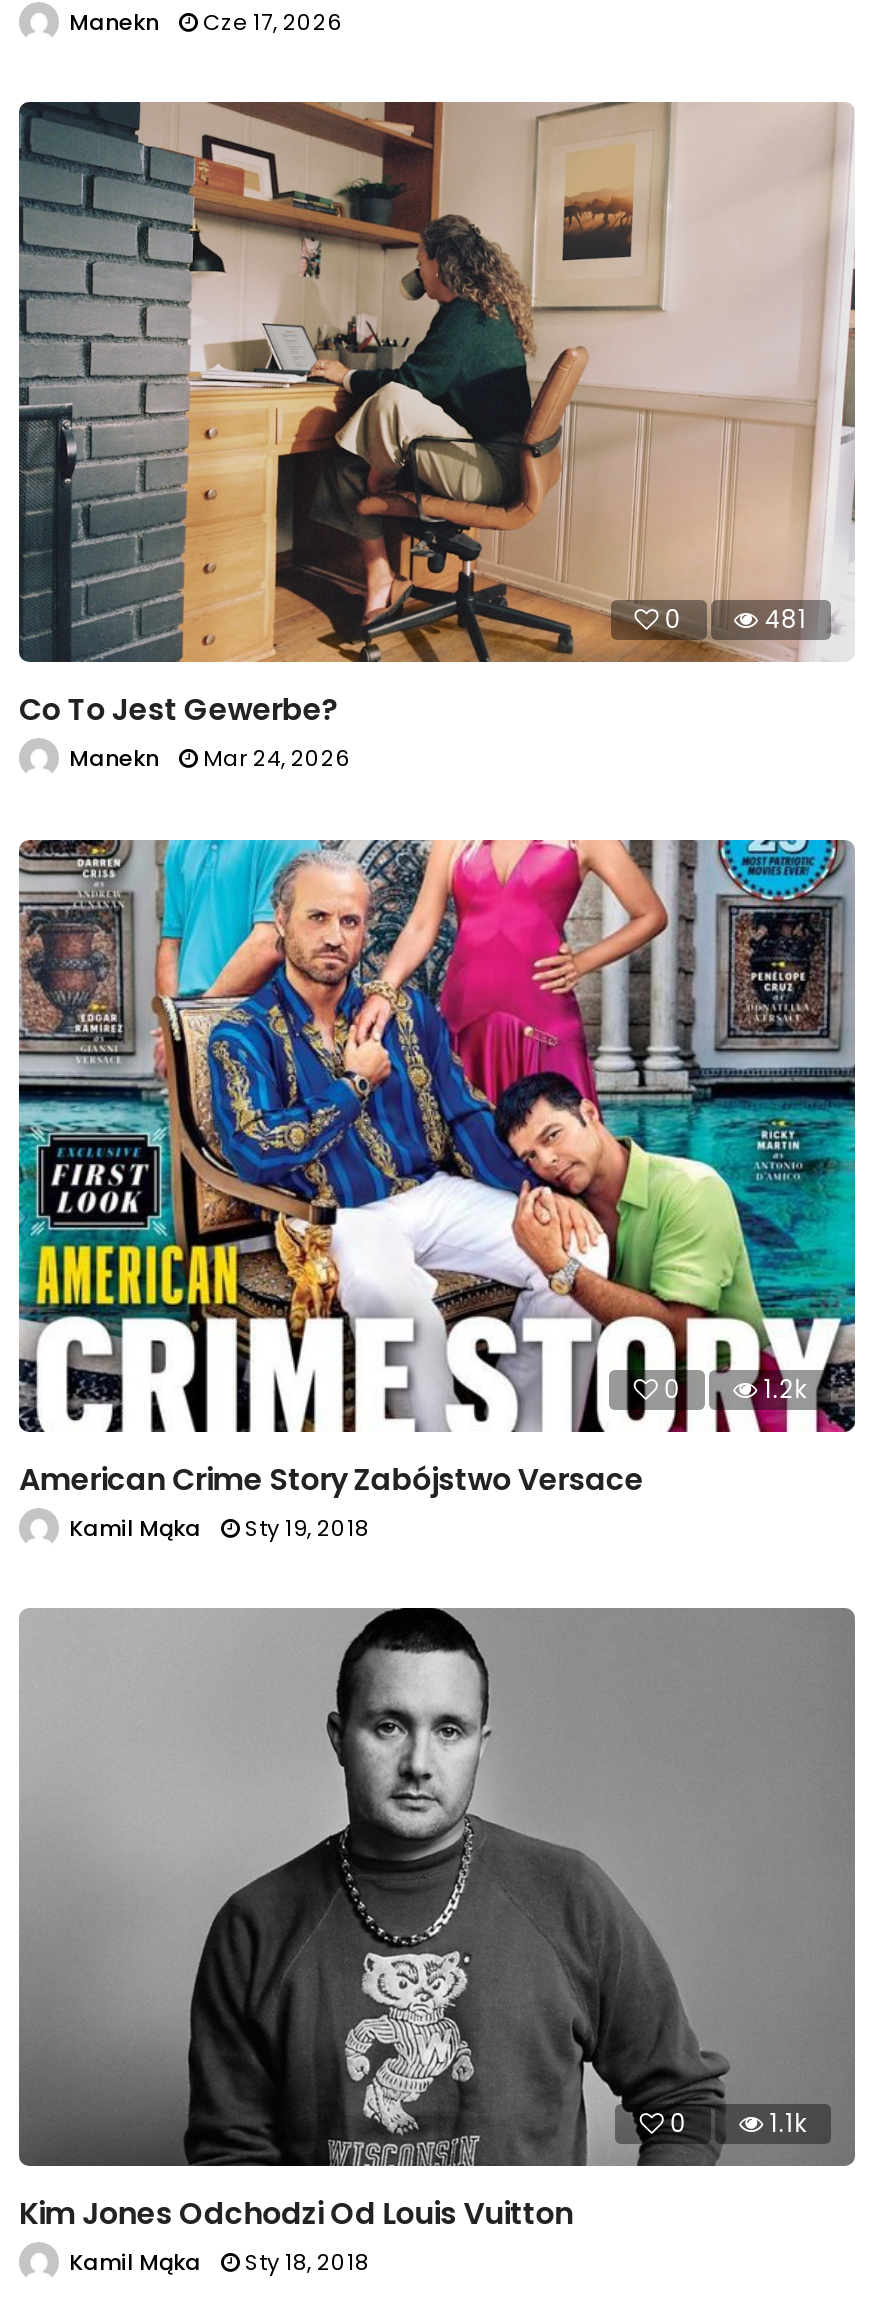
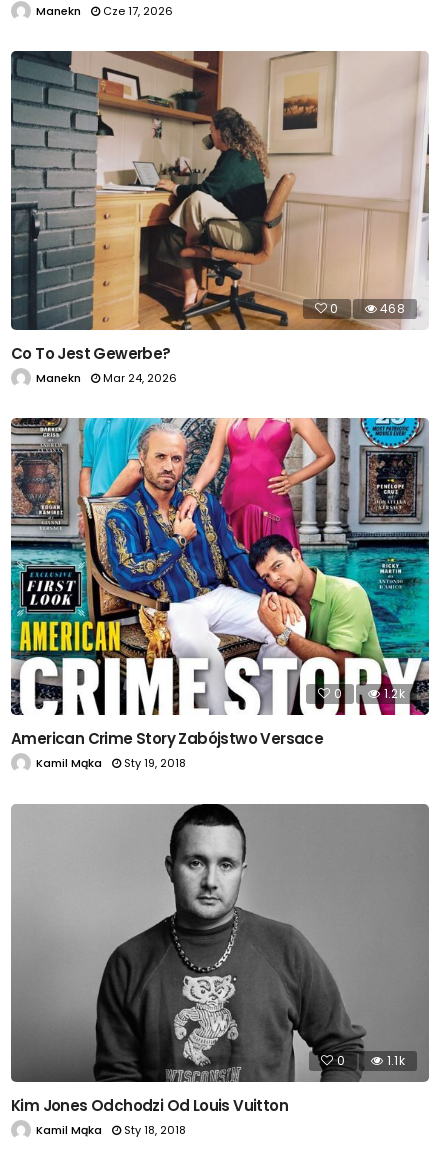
[765,601,807,635] 481 -> [380,300,405,317] 468

